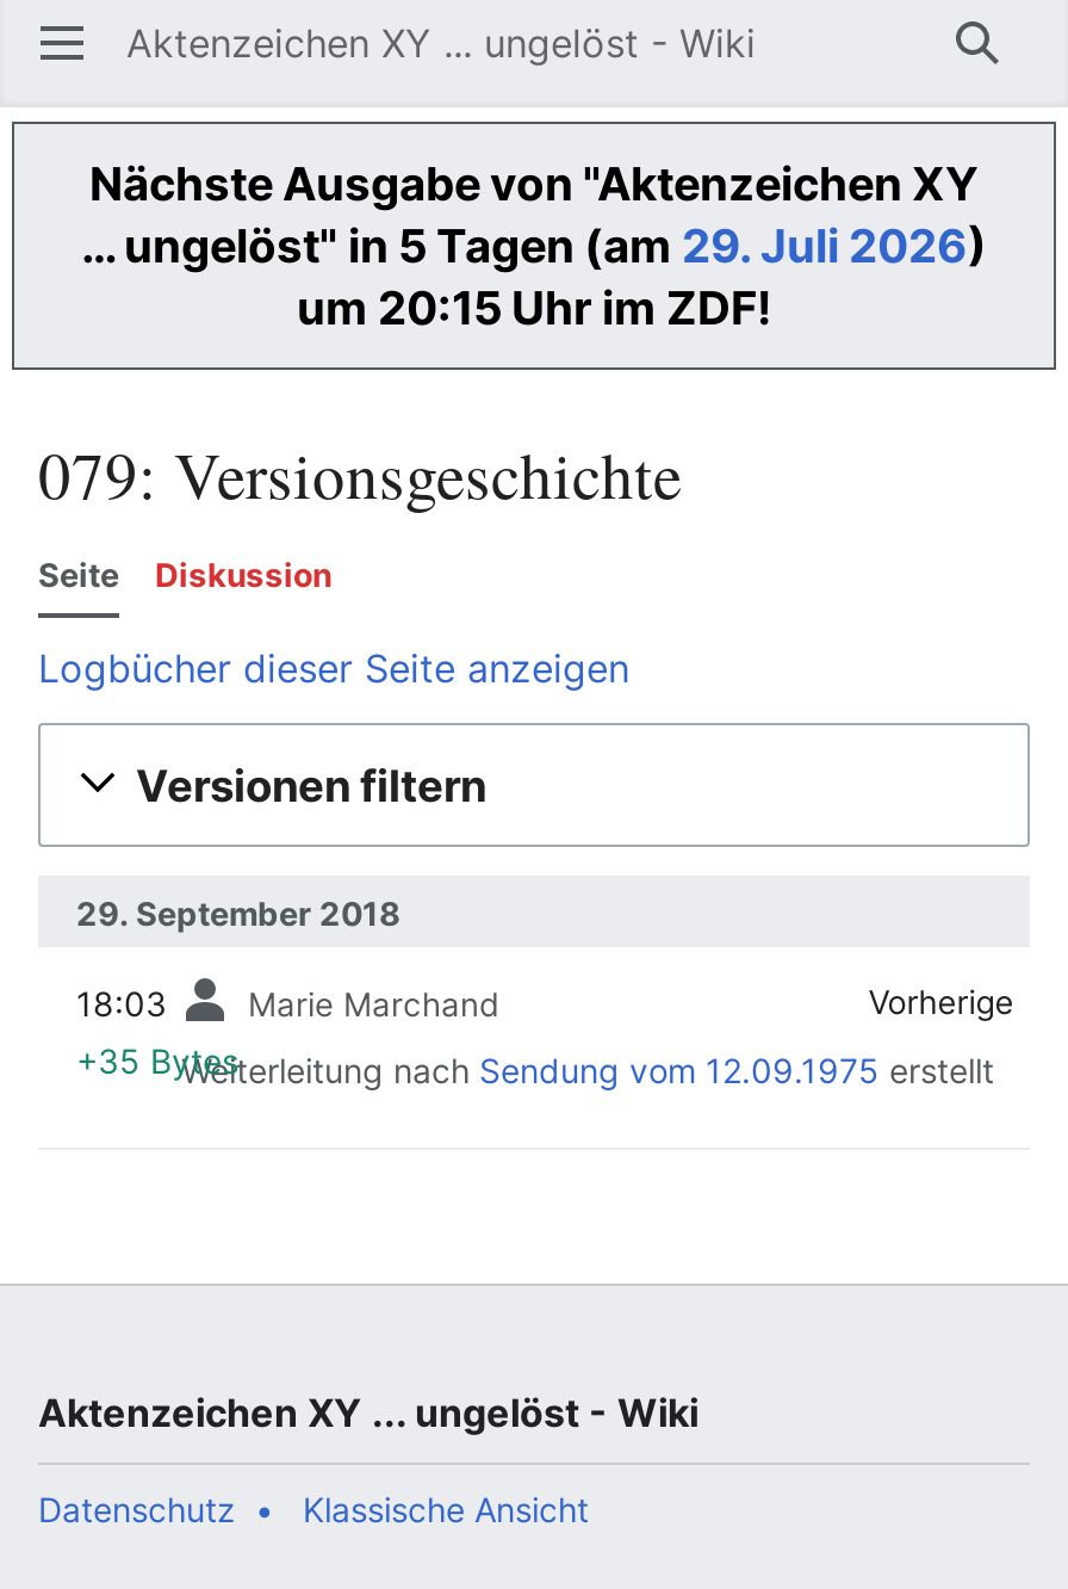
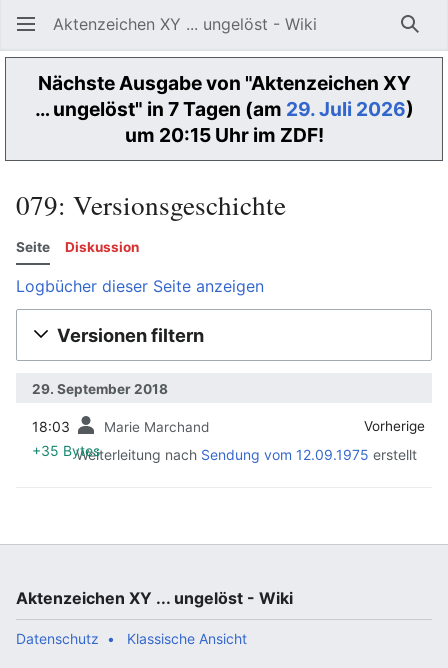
[81,217,987,274] … ungelöst" in 5 Tagen (am 29. Juli 2026) -> [34,97,413,121] … ungelöst" in 7 Tagen (am 29. Juli 2026)

